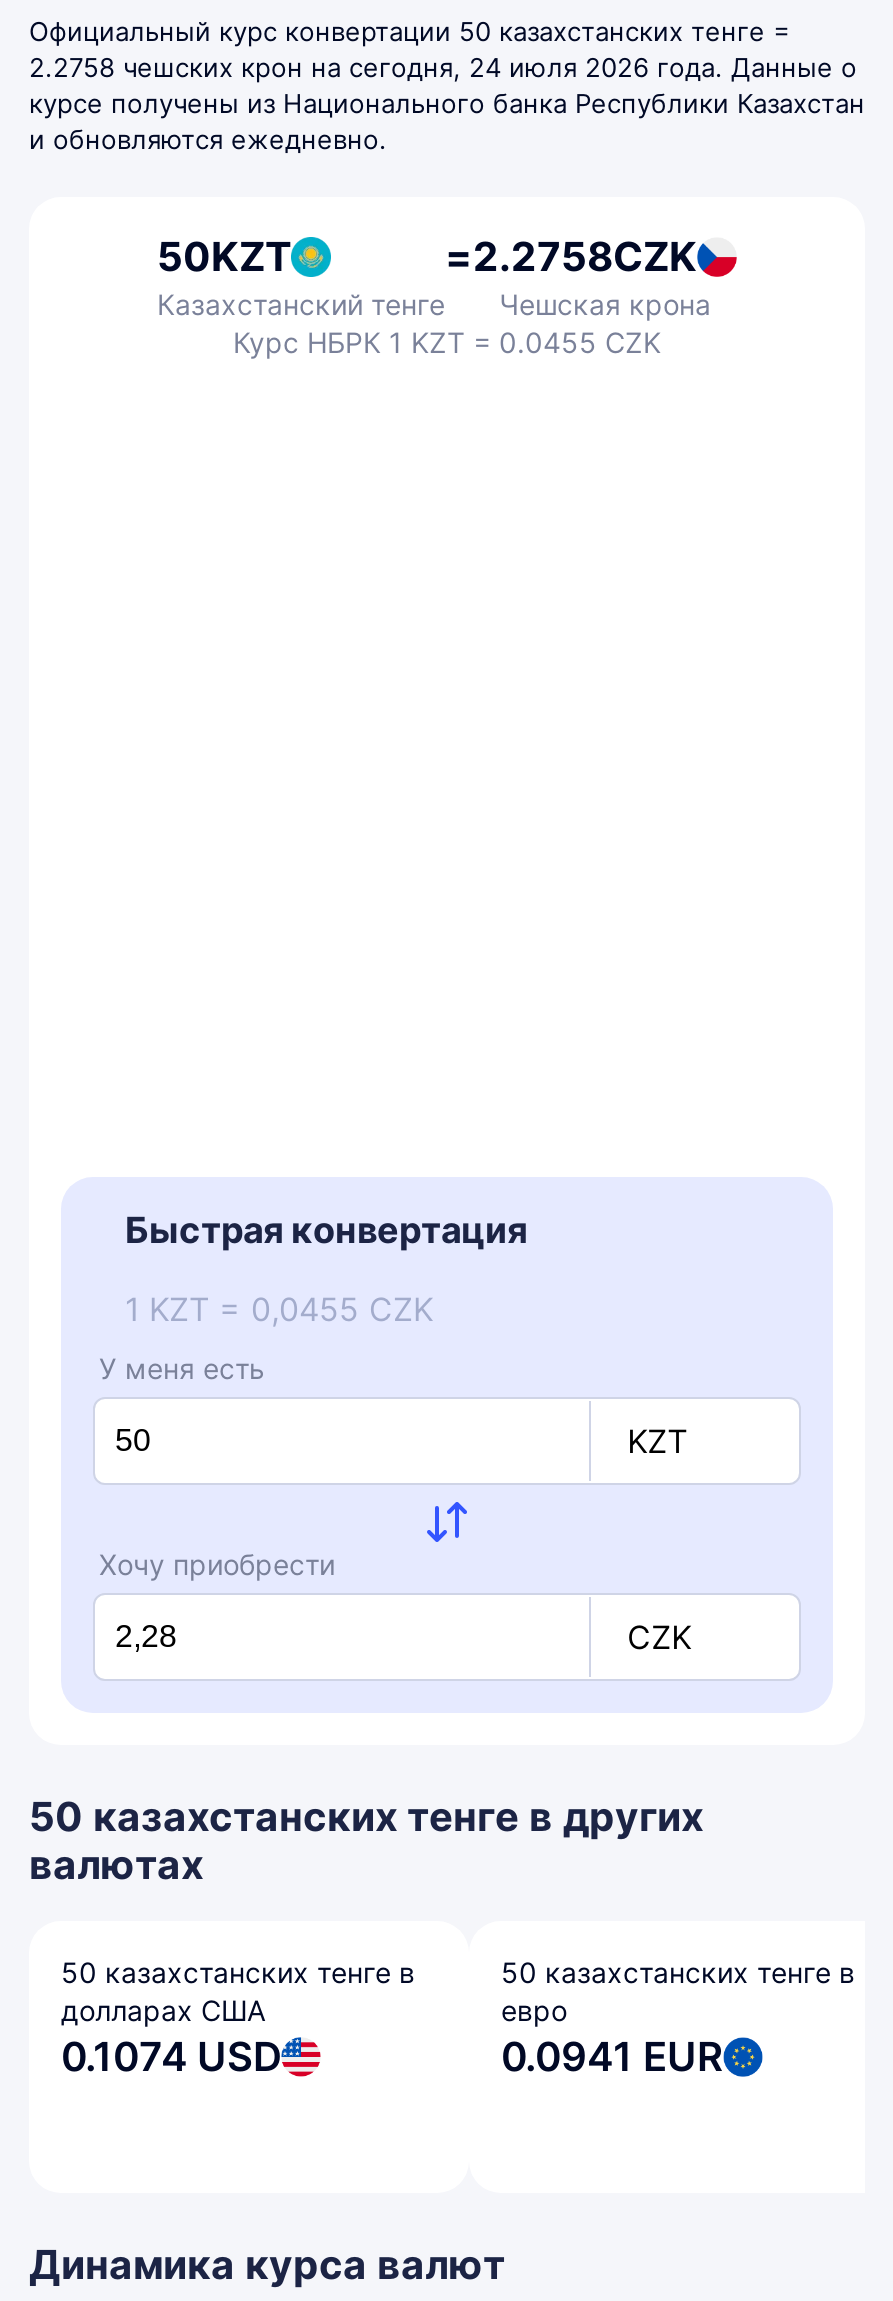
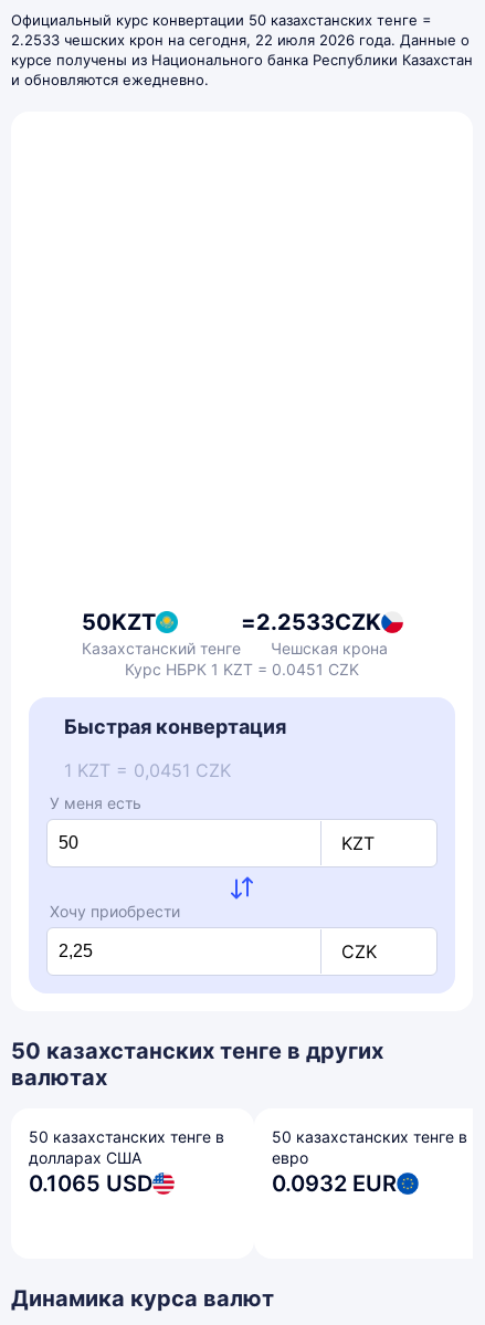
[29,51,857,83] 2.2758 чешских крон на сегодня, 24 июля 2026 года. Данные о -> [11,31,470,49] 2.2533 чешских крон на сегодня, 22 июля 2026 года. Данные о
moved [157,233,711,321] -> [81,609,388,658]: 50KZT | Казахстанский тенге | Чешская крона
[445,233,697,281] =2.2758CZK -> [240,609,381,635] =2.2533CZK
[233,325,661,359] Курс НБРК 1 KZT = 0.0455 CZK -> [125,660,359,679] Курс НБРК 1 KZT = 0.0451 CZK
[125,1289,433,1329] 1 KZT = 0,0455 CZK -> [64,759,231,781] 1 KZT = 0,0451 CZK
[61,2033,281,2081] 0.1074 USD -> [29,1170,152,1197] 0.1065 USD
[501,2033,723,2081] 0.0941 EUR -> [272,1170,397,1197] 0.0932 EUR

